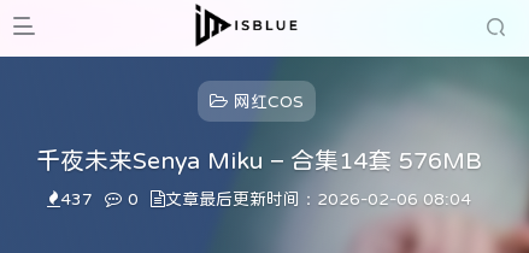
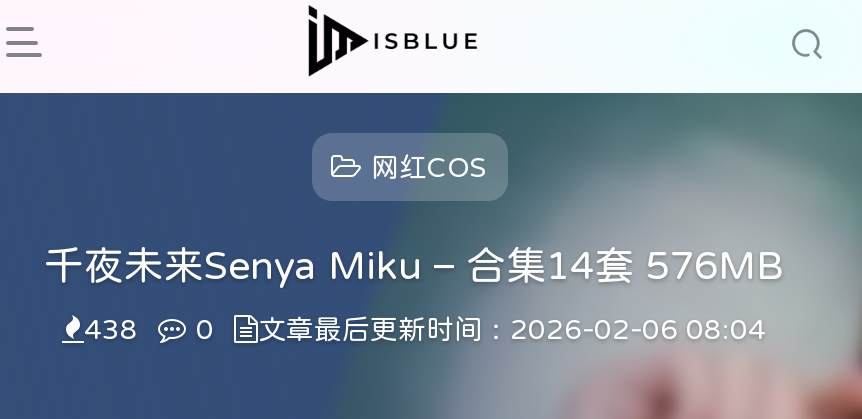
[60,190,93,207] 437 -> [84,315,138,343] 438

